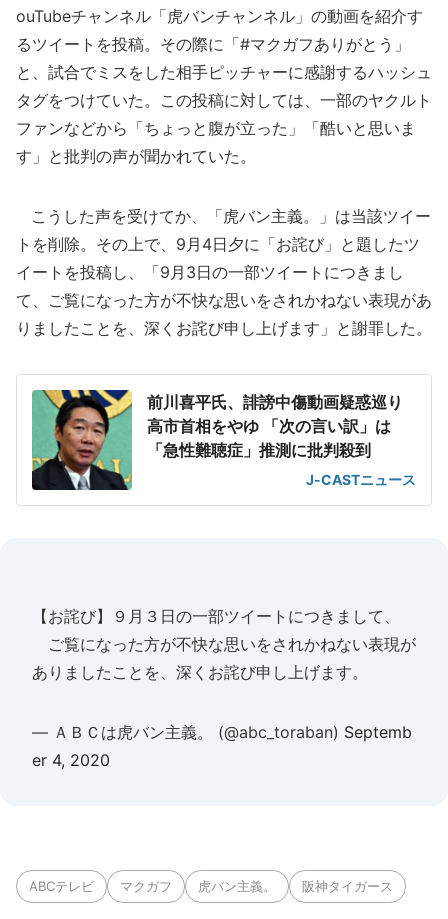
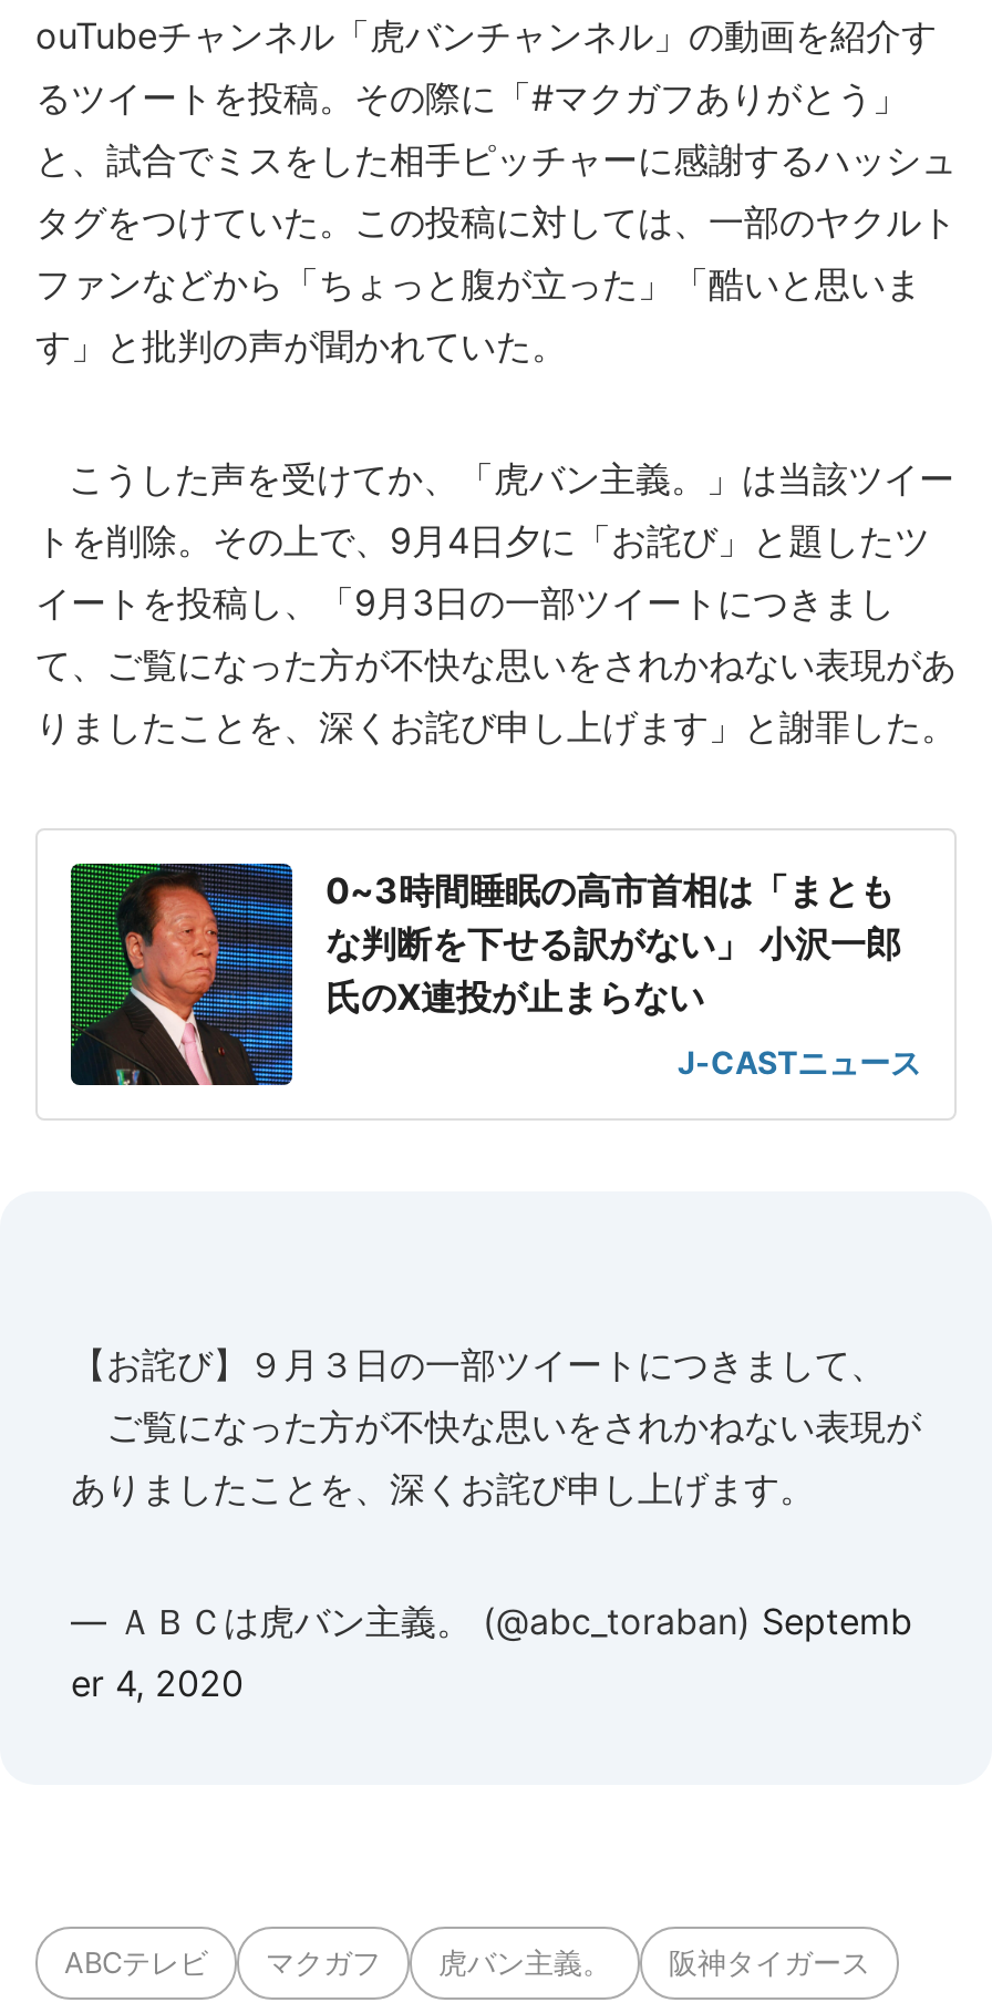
[31,389,403,491] [image] | 前川喜平氏、誹謗中傷動画疑惑巡り | 高市首相をやゆ 「次の言い訳」は | 「急性難聴症」推測に批判殺到 -> [69,861,901,1087] [image] | 0~3時間睡眠の高市首相は「まとも | な判断を下せる訳がない」 小沢一郎 | 氏のX連投が止まらない

